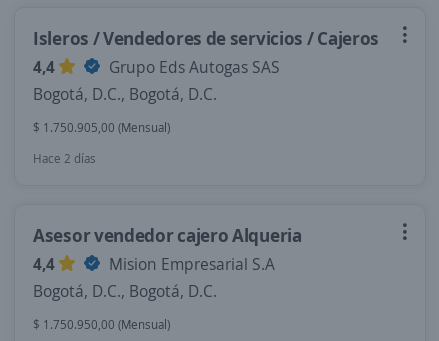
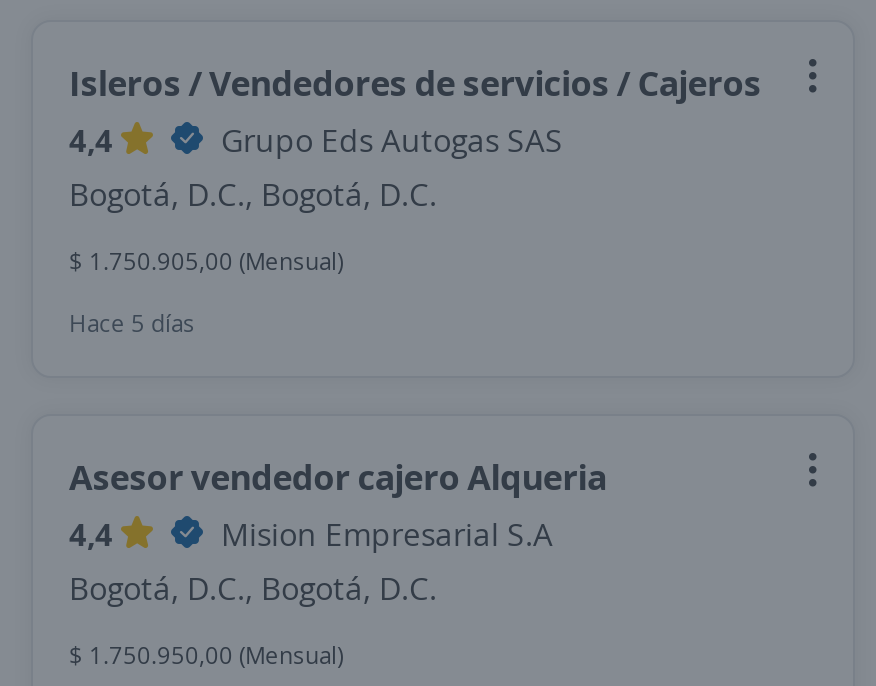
[33,150,96,167] Hace 2 días -> [69,306,195,340] Hace 5 días

